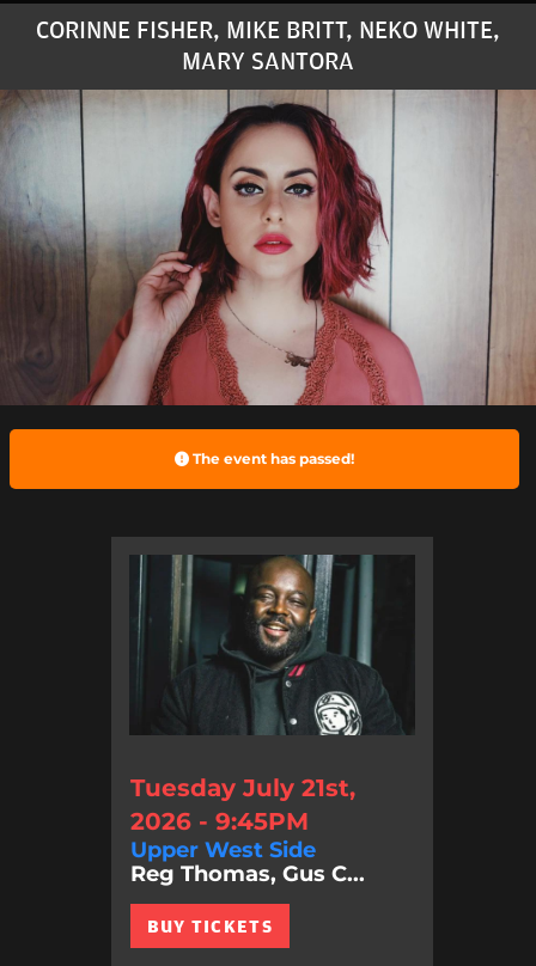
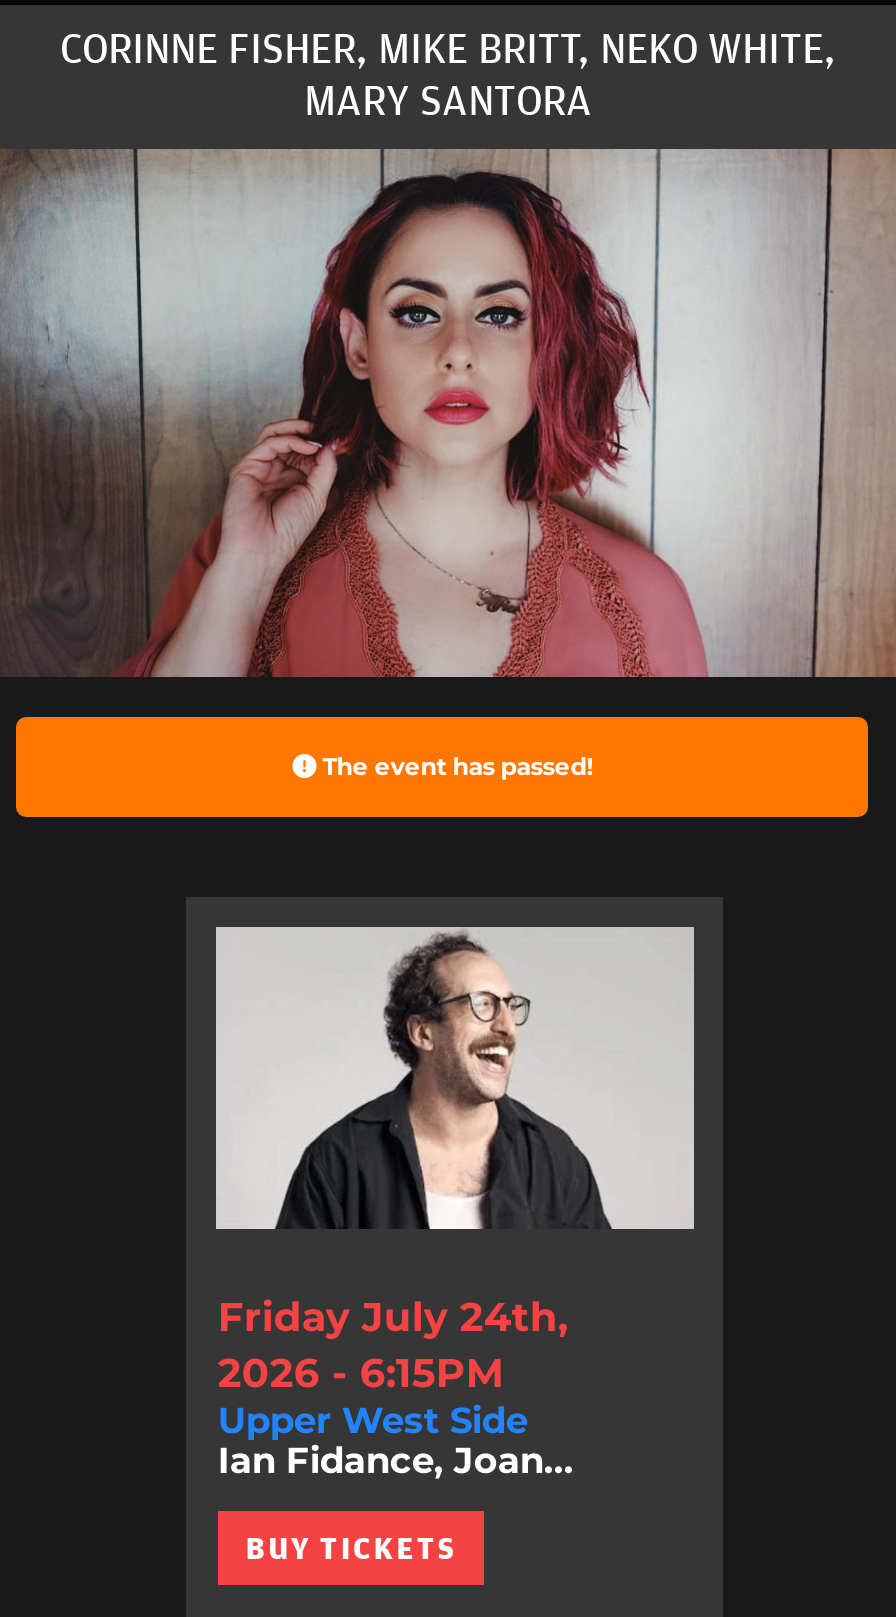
[129,555,415,836] [image] | Tuesday July 21st, | 2026 - 9:45PM -> [214,925,696,1398] [image] | Friday July 24th, | 2026 - 6:15PM
[130,861,365,888] Reg Thomas, Gus C... -> [218,1440,574,1484] Ian Fidance, Joan...

